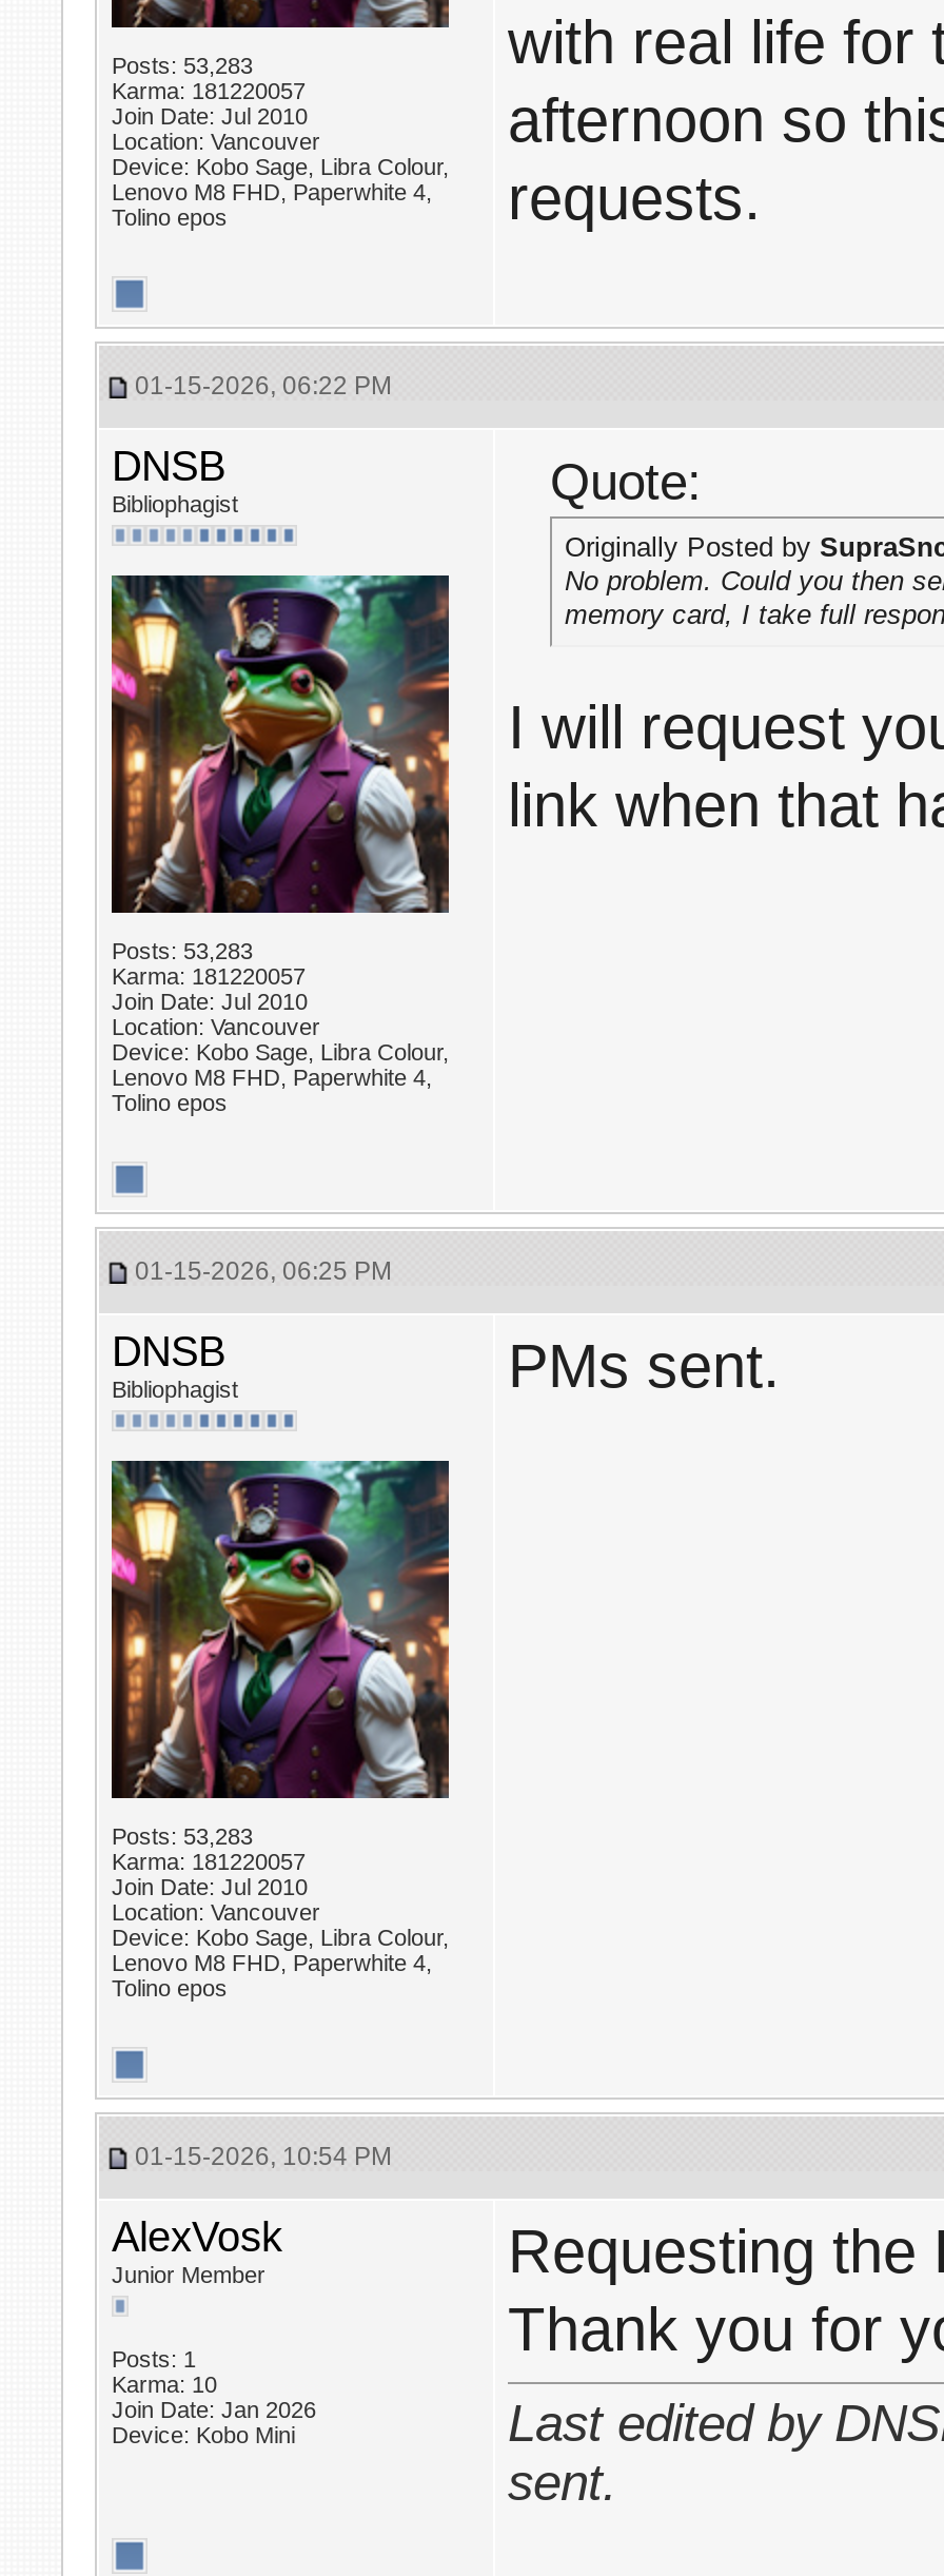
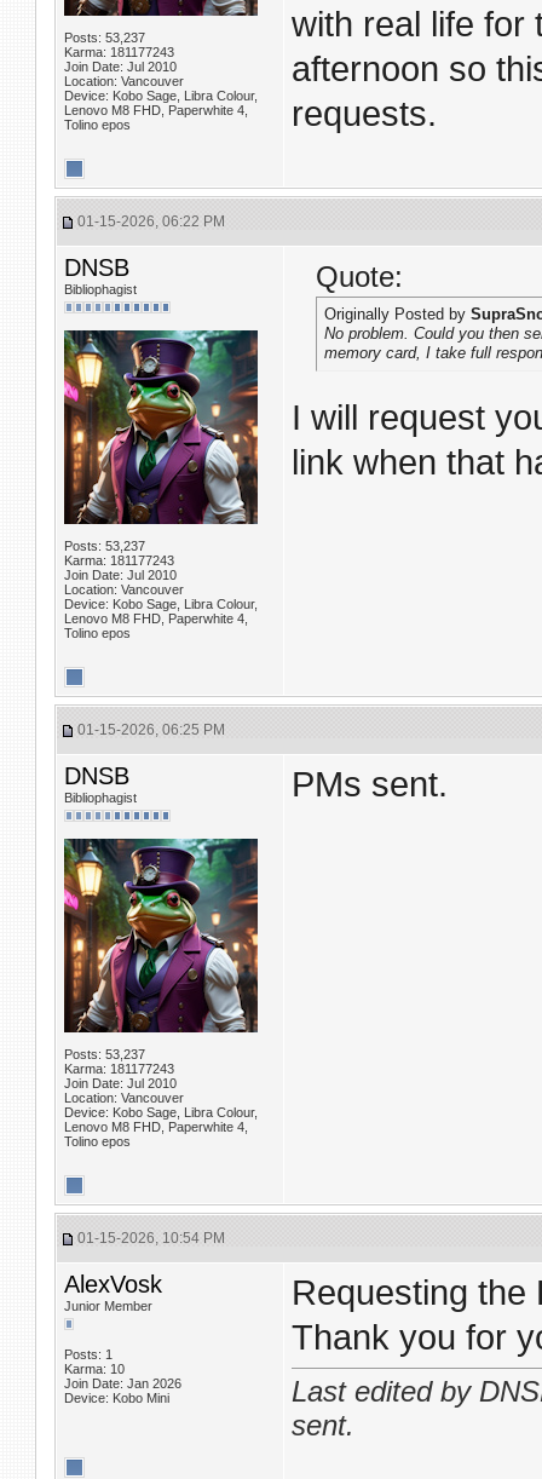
[112,53,253,78] Posts: 53,283 -> [64,30,145,45] Posts: 53,237
[112,78,306,103] Karma: 181220057 -> [64,45,174,59] Karma: 181177243
[112,938,253,963] Posts: 53,283 -> [64,539,145,553] Posts: 53,237
[112,963,306,989] Karma: 181220057 -> [64,553,174,568] Karma: 181177243
[112,1823,253,1849] Posts: 53,283 -> [64,1047,145,1061] Posts: 53,237
[112,1849,306,1874] Karma: 181220057 -> [64,1061,174,1076] Karma: 181177243

